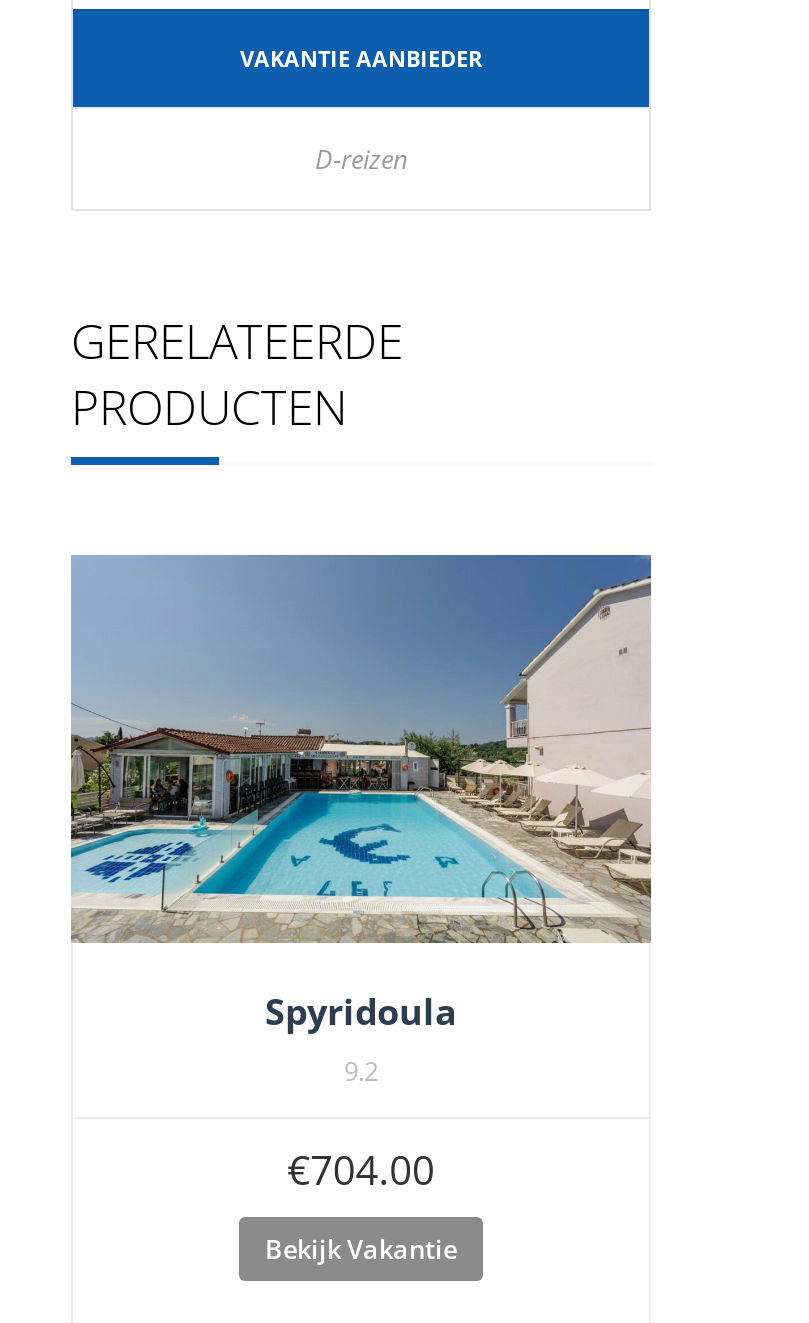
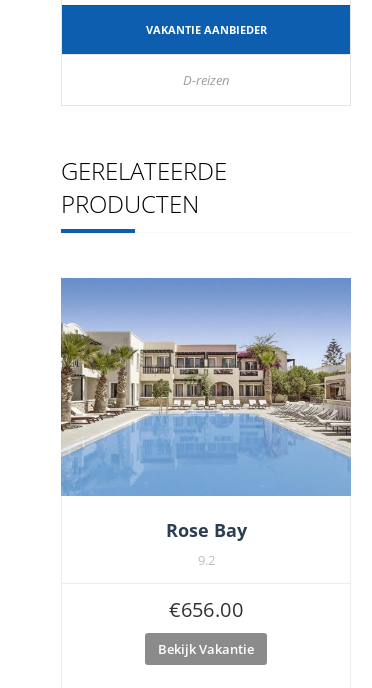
[69,555,651,1034] [image] | Spyridoula -> [60,278,351,542] [image] | Rose Bay
[287,1142,435,1196] €704.00 -> [169,596,243,623] €656.00

